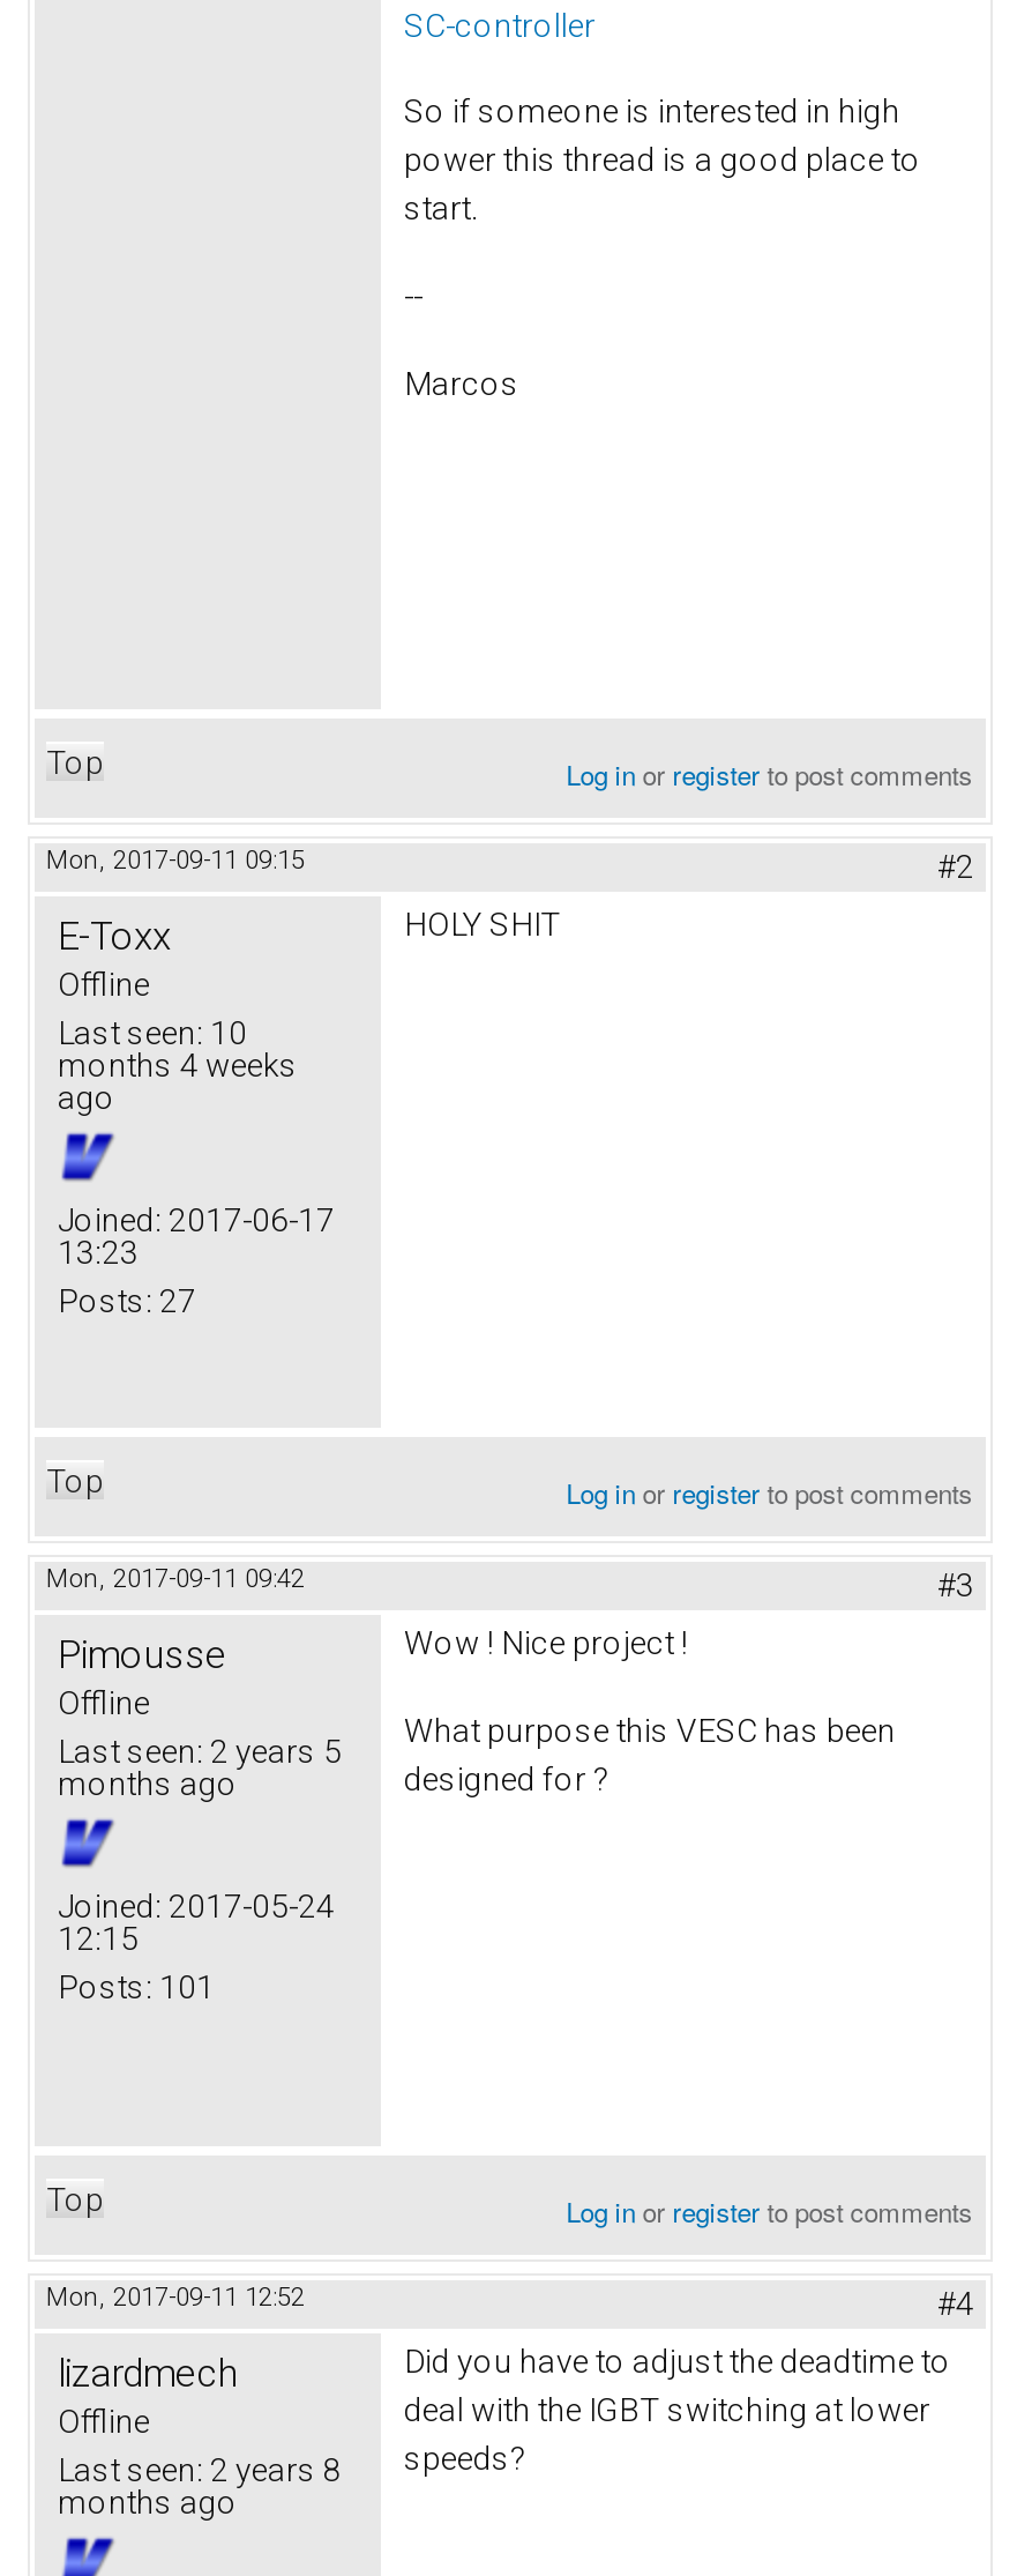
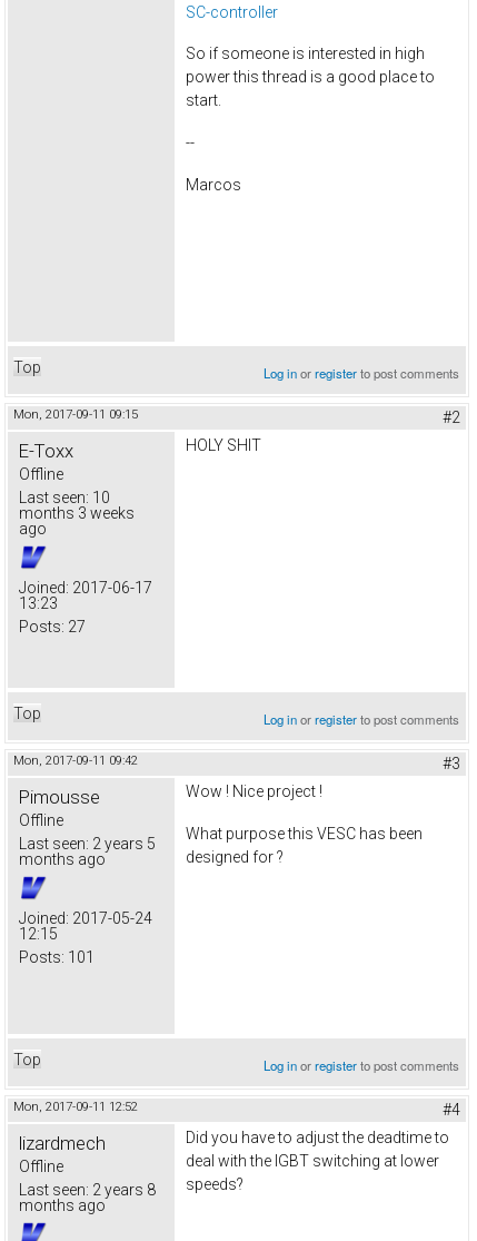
[58,1047,298,1084] months 4 weeks -> [19,504,135,522] months 3 weeks

